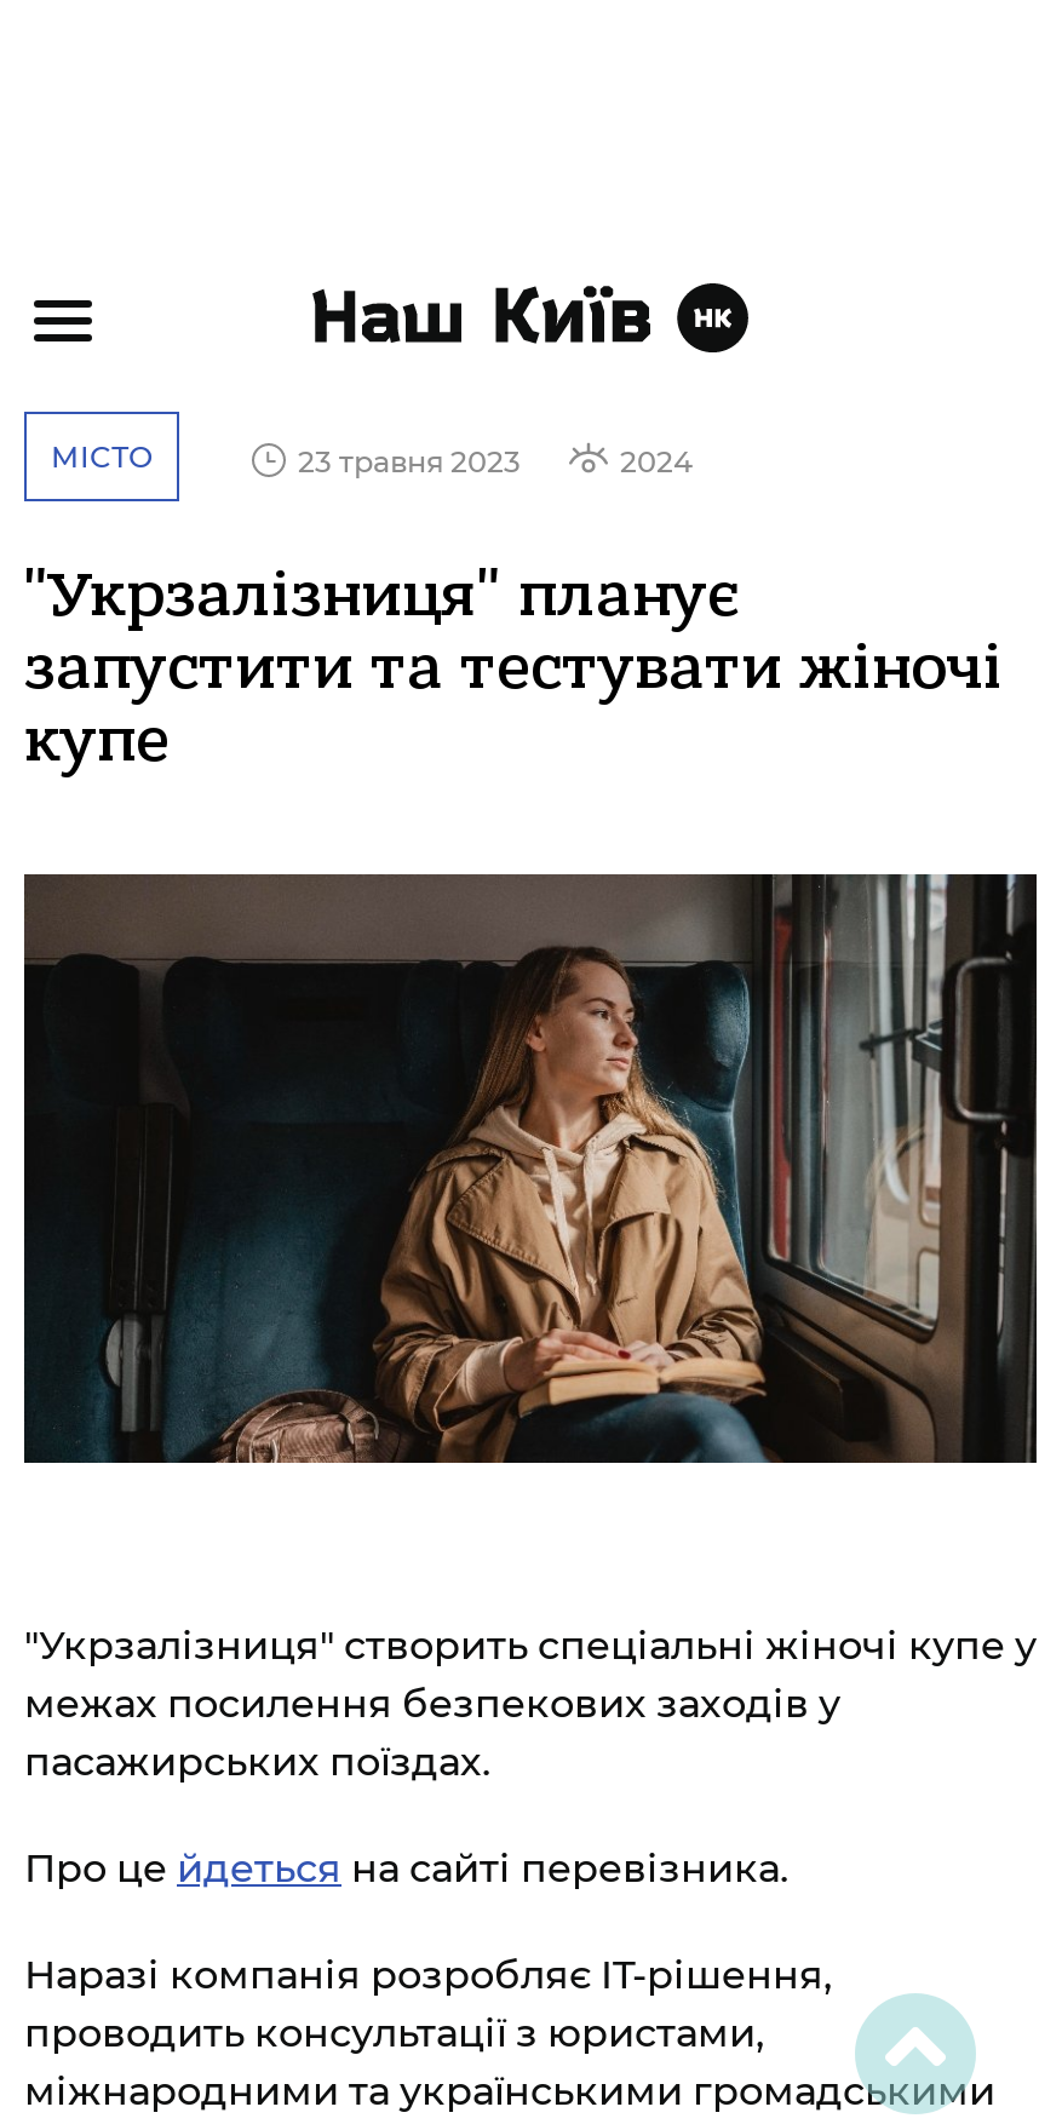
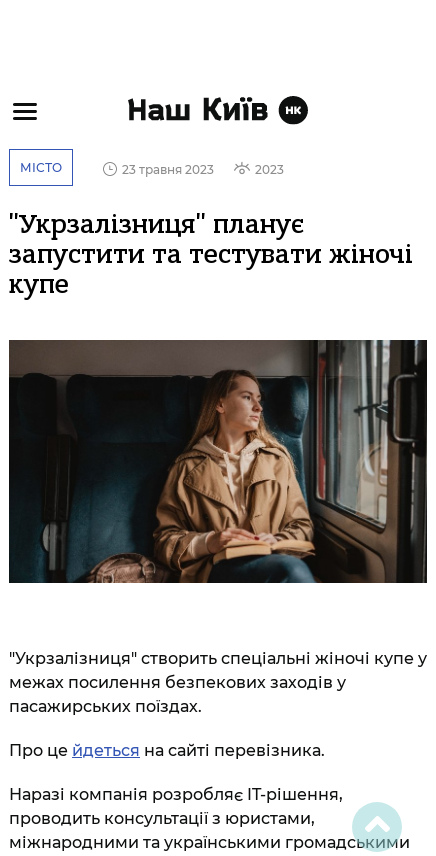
[620,444,693,481] 2024 -> [255,162,284,177] 2023

